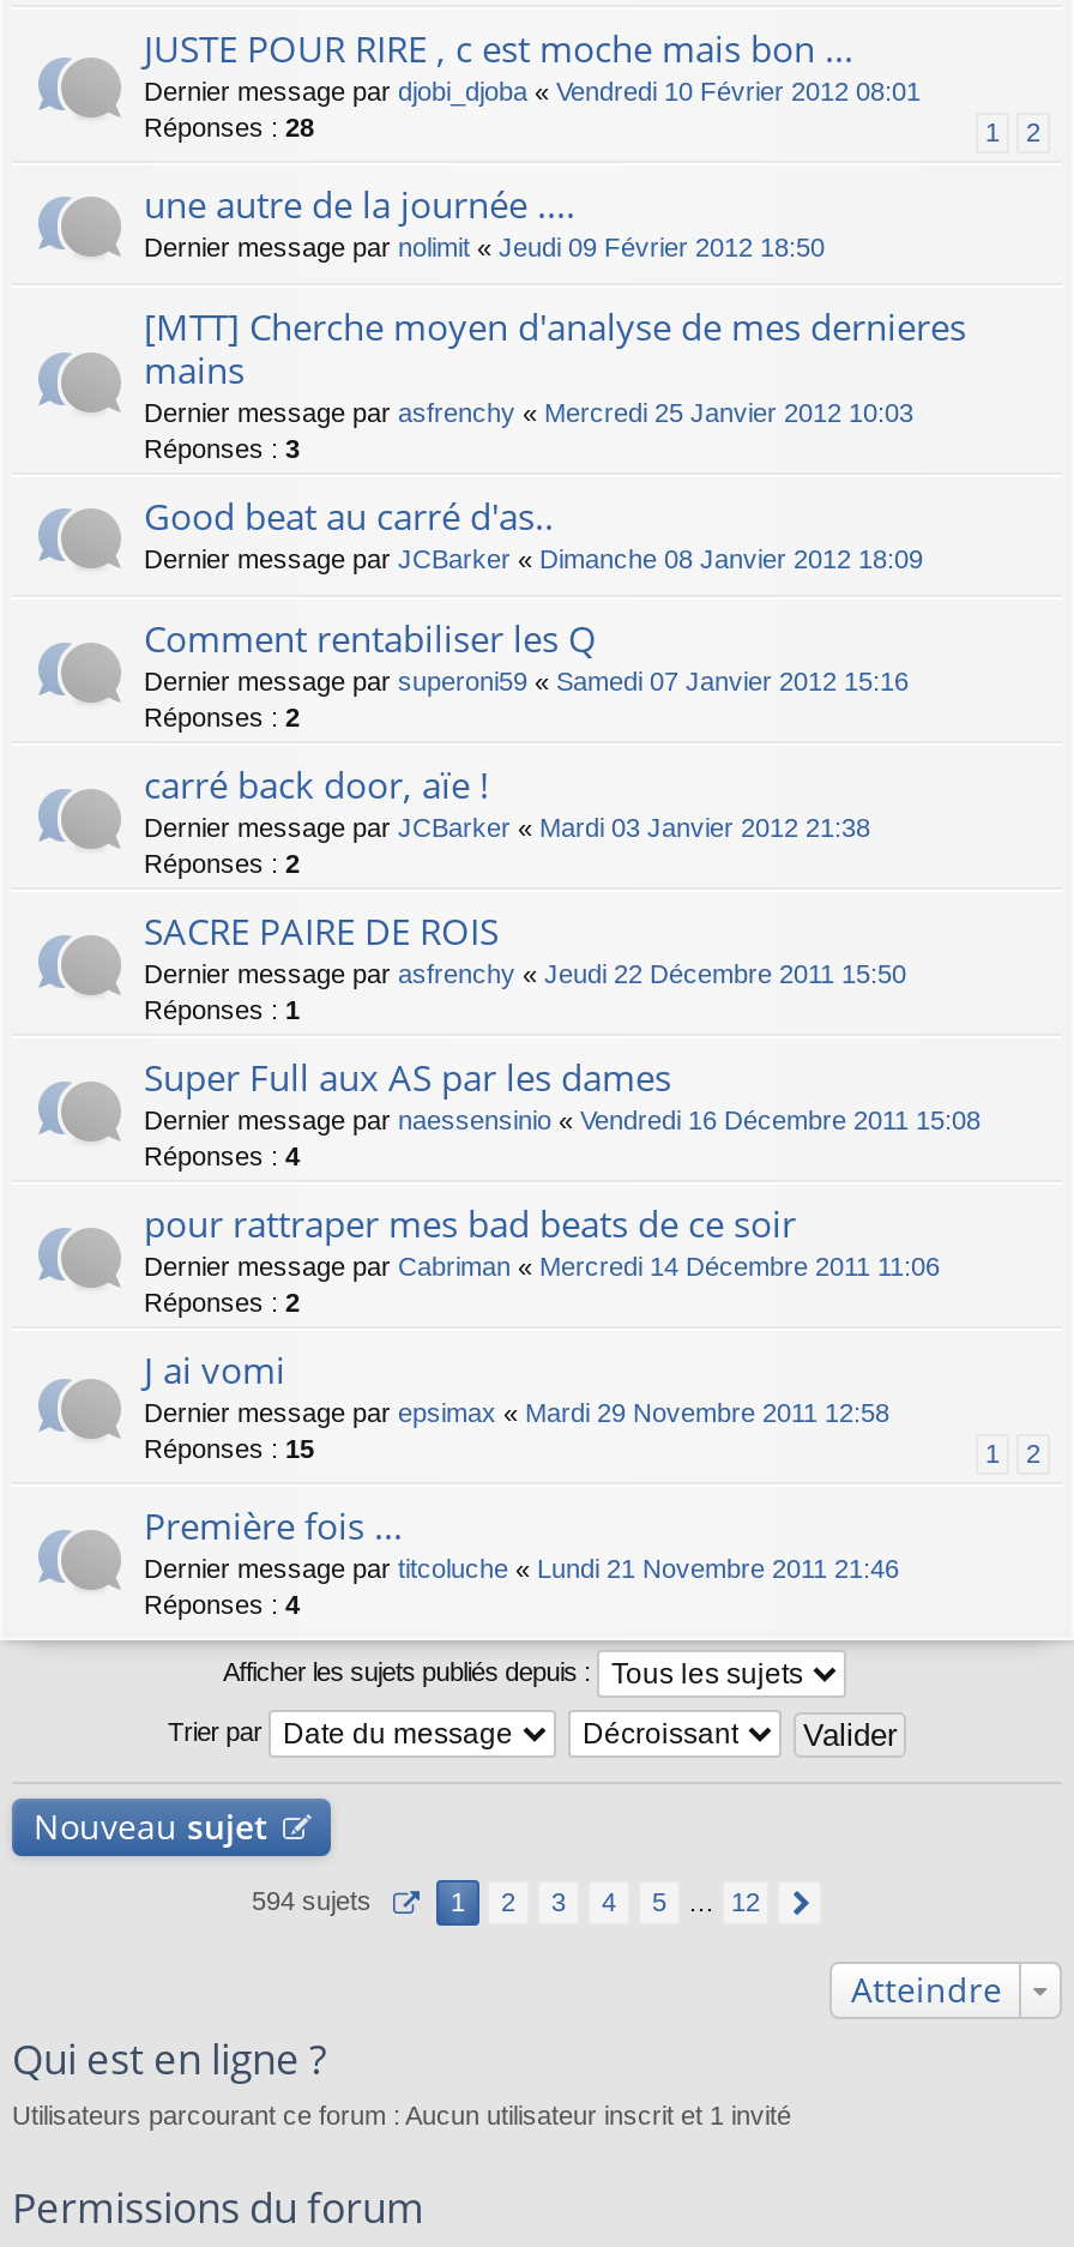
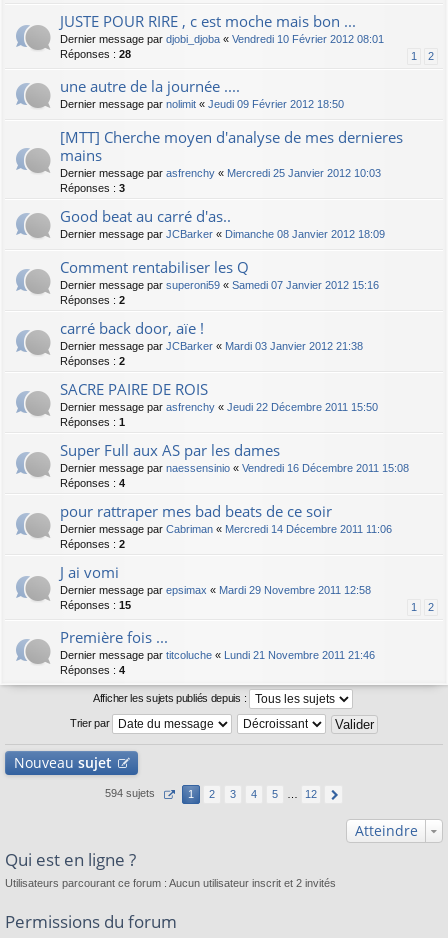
[12,2101,791,2130] Utilisateurs parcourant ce forum : Aucun utilisateur inscrit et 1 invité -> [5,877,336,889] Utilisateurs parcourant ce forum : Aucun utilisateur inscrit et 2 invités

